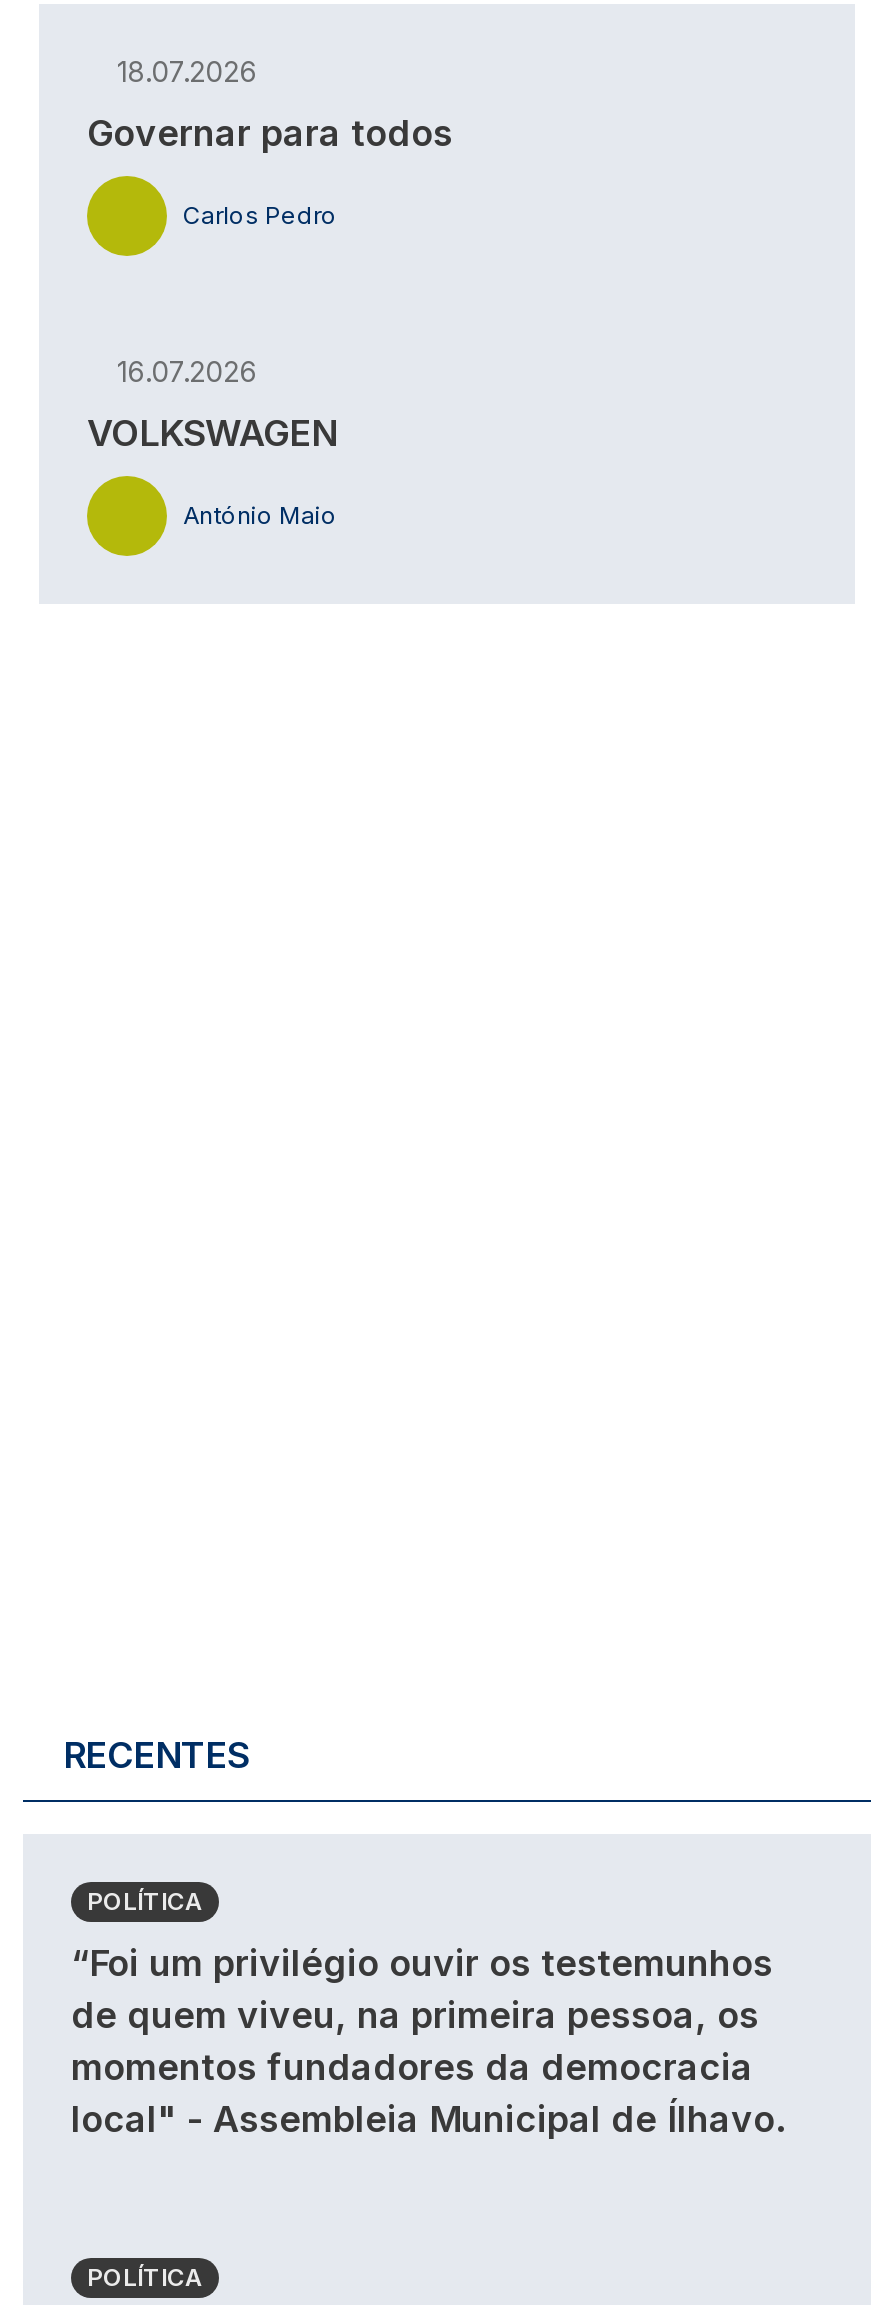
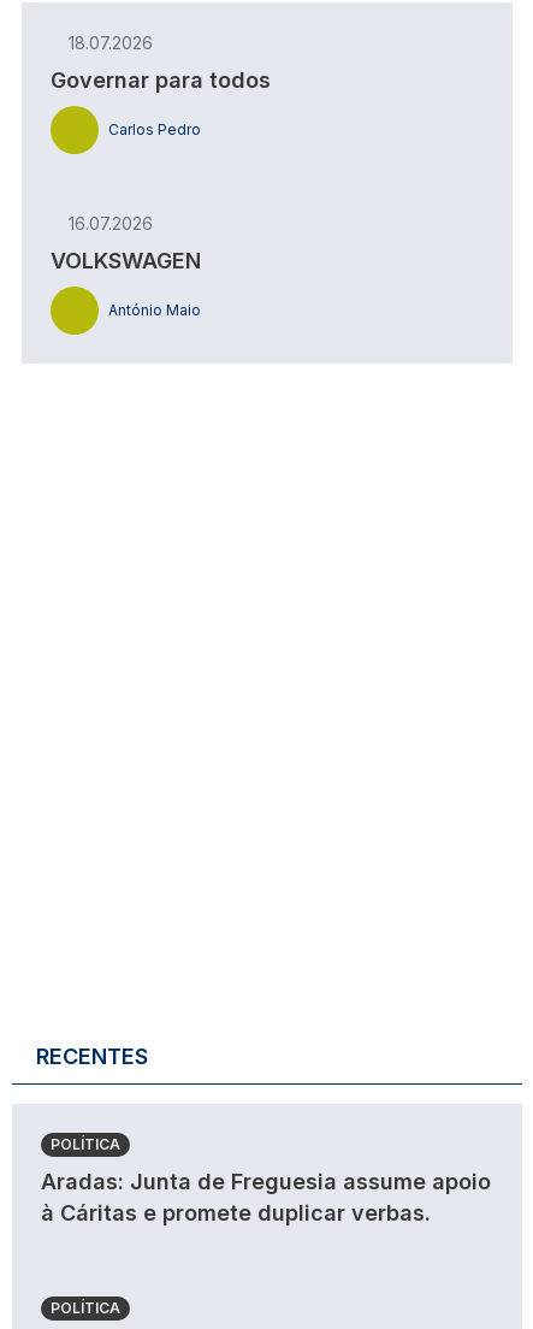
[71,1942,785,2140] “Foi um privilégio ouvir os testemunhos | de quem viveu, na primeira pessoa, os | momentos fundadores da democracia | local" - Assembleia Municipal de Ílhavo. -> [41,1169,491,1225] Aradas: Junta de Freguesia assume apoio | à Cáritas e promete duplicar verbas.

